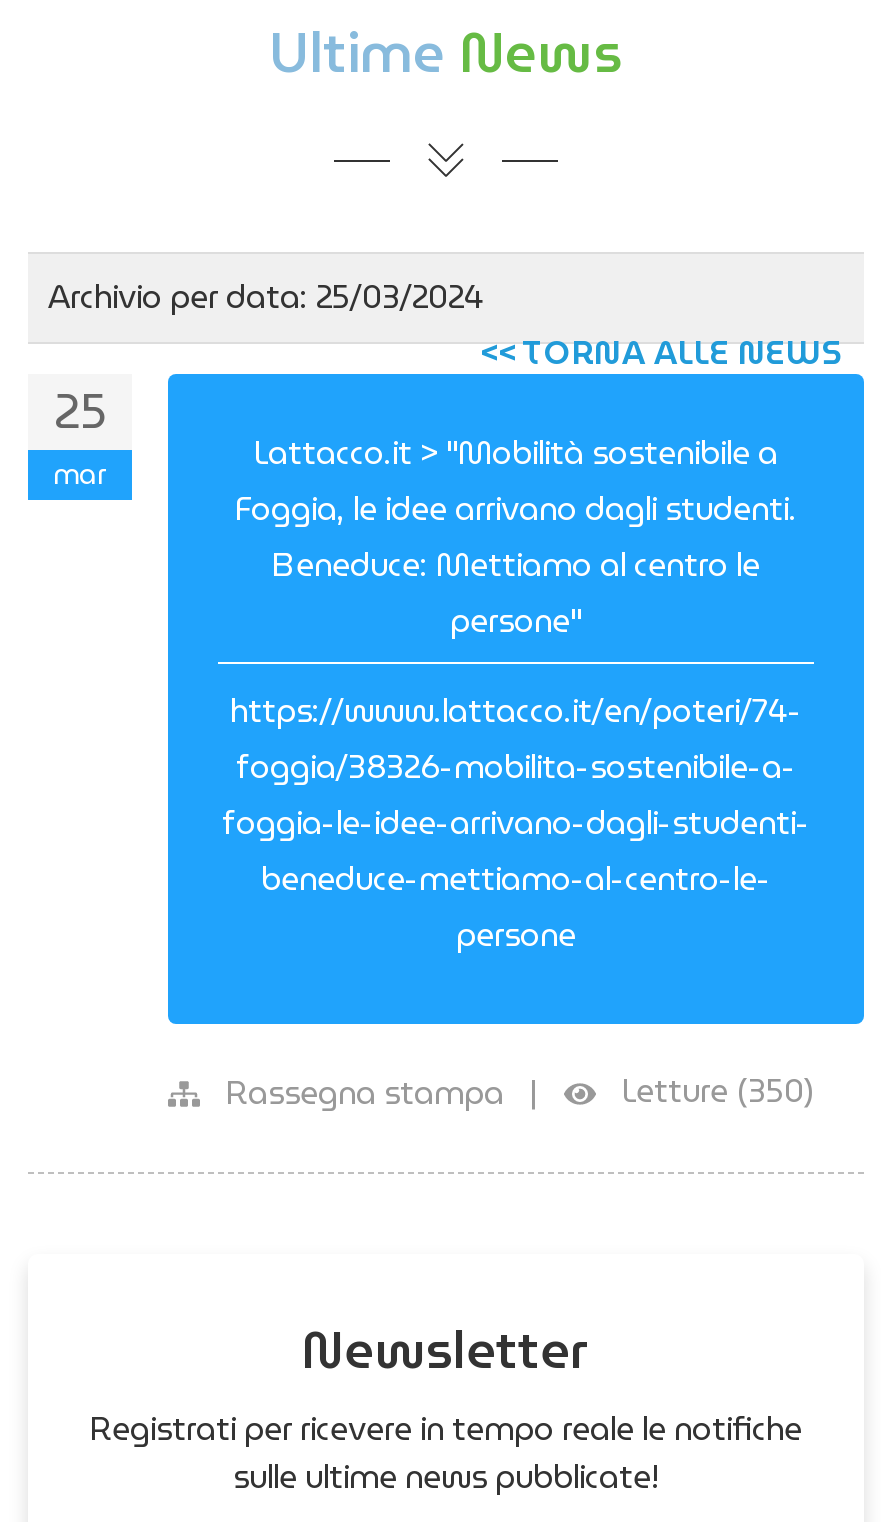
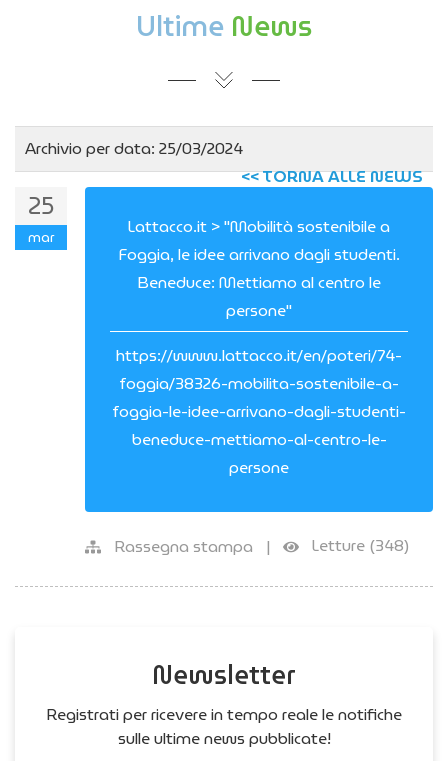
[614,1066,816,1116] Letture (350) -> [308,533,410,558] Letture (348)

